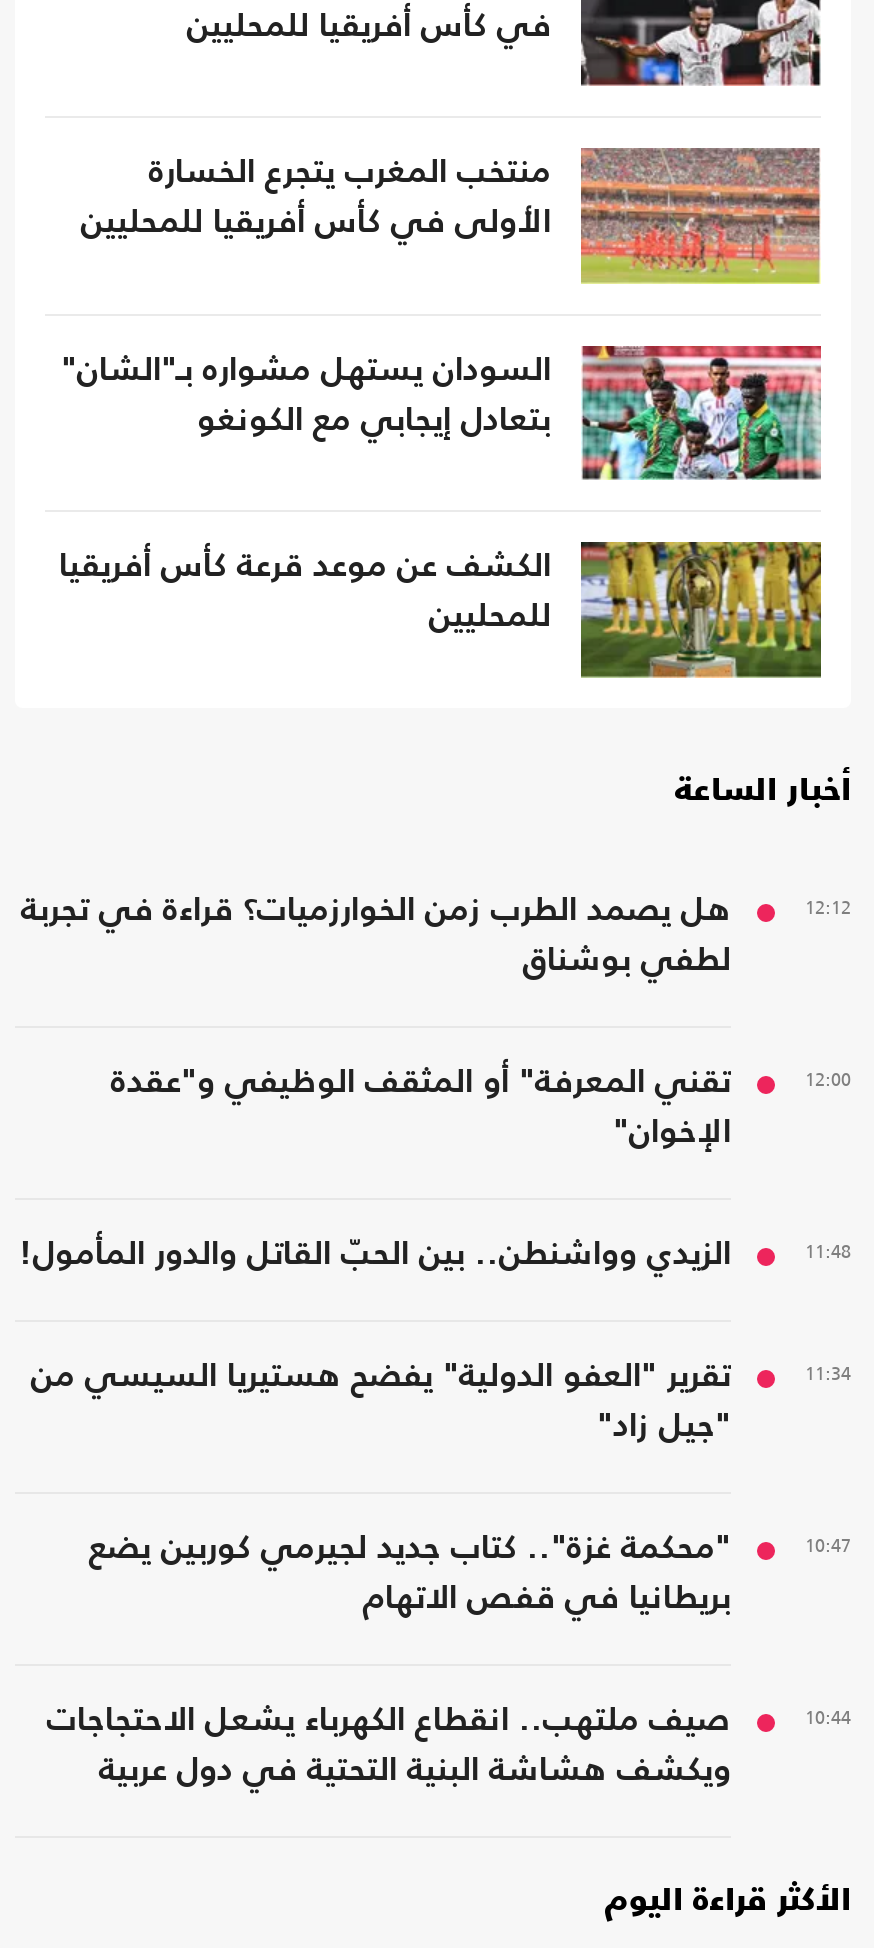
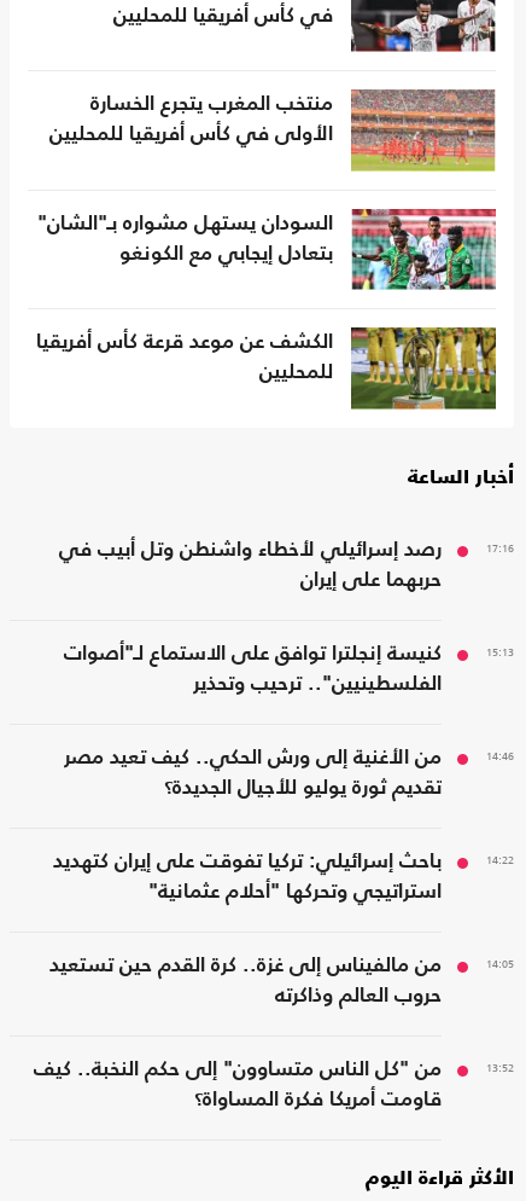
[21,894,851,978] 12:12 | هل يصمد الطرب زمن الخوارزميات؟ قراءة في تجربة | لطفي بوشناق -> [59,540,514,591] 17:16 | رصد إسرائيلي لأخطاء واشنطن وتل أبيب في | حربهما على إيران
[111,1066,851,1150] 12:00 | تقني المعرفة" أو المثقف الوظيفي و"عقدة | الإخوان" -> [64,644,514,695] 15:13 | كنيسة إنجلترا توافق على الاستماع لـ"أصوات | الفلسطينيين".. ترحيب وتحذير
[19,1238,851,1272] 11:48 | الزيدي وواشنطن.. بين الحبّ القاتل والدور المأمول! -> [64,748,514,799] 14:46 | من الأغنية إلى ورش الحكي.. كيف تعيد مصر | تقديم ثورة يوليو للأجيال الجديدة؟
[31,1360,851,1444] 11:34 | تقرير "العفو الدولية" يفضح هستيريا السيسي من | "جيل زاد" -> [53,852,514,902] 14:22 | باحث إسرائيلي: تركيا تفوقت على إيران كتهديد | استراتيجي وتحركها "أحلام عثمانية"
[89,1532,851,1616] 10:47 | "محكمة غزة".. كتاب جديد لجيرمي كوربين يضع | بريطانيا في قفص الاتهام -> [49,956,514,1006] 14:05 | من مالفيناس إلى غزة.. كرة القدم حين تستعيد | حروب العالم وذاكرته
[47,1704,851,1788] 10:44 | صيف ملتهب.. انقطاع الكهرباء يشعل الاحتجاجات | ويكشف هشاشة البنية التحتية في دول عربية -> [34,1060,514,1110] 13:52 | من "كل الناس متساوون" إلى حكم النخبة.. كيف | قاومت أمريكا فكرة المساواة؟

